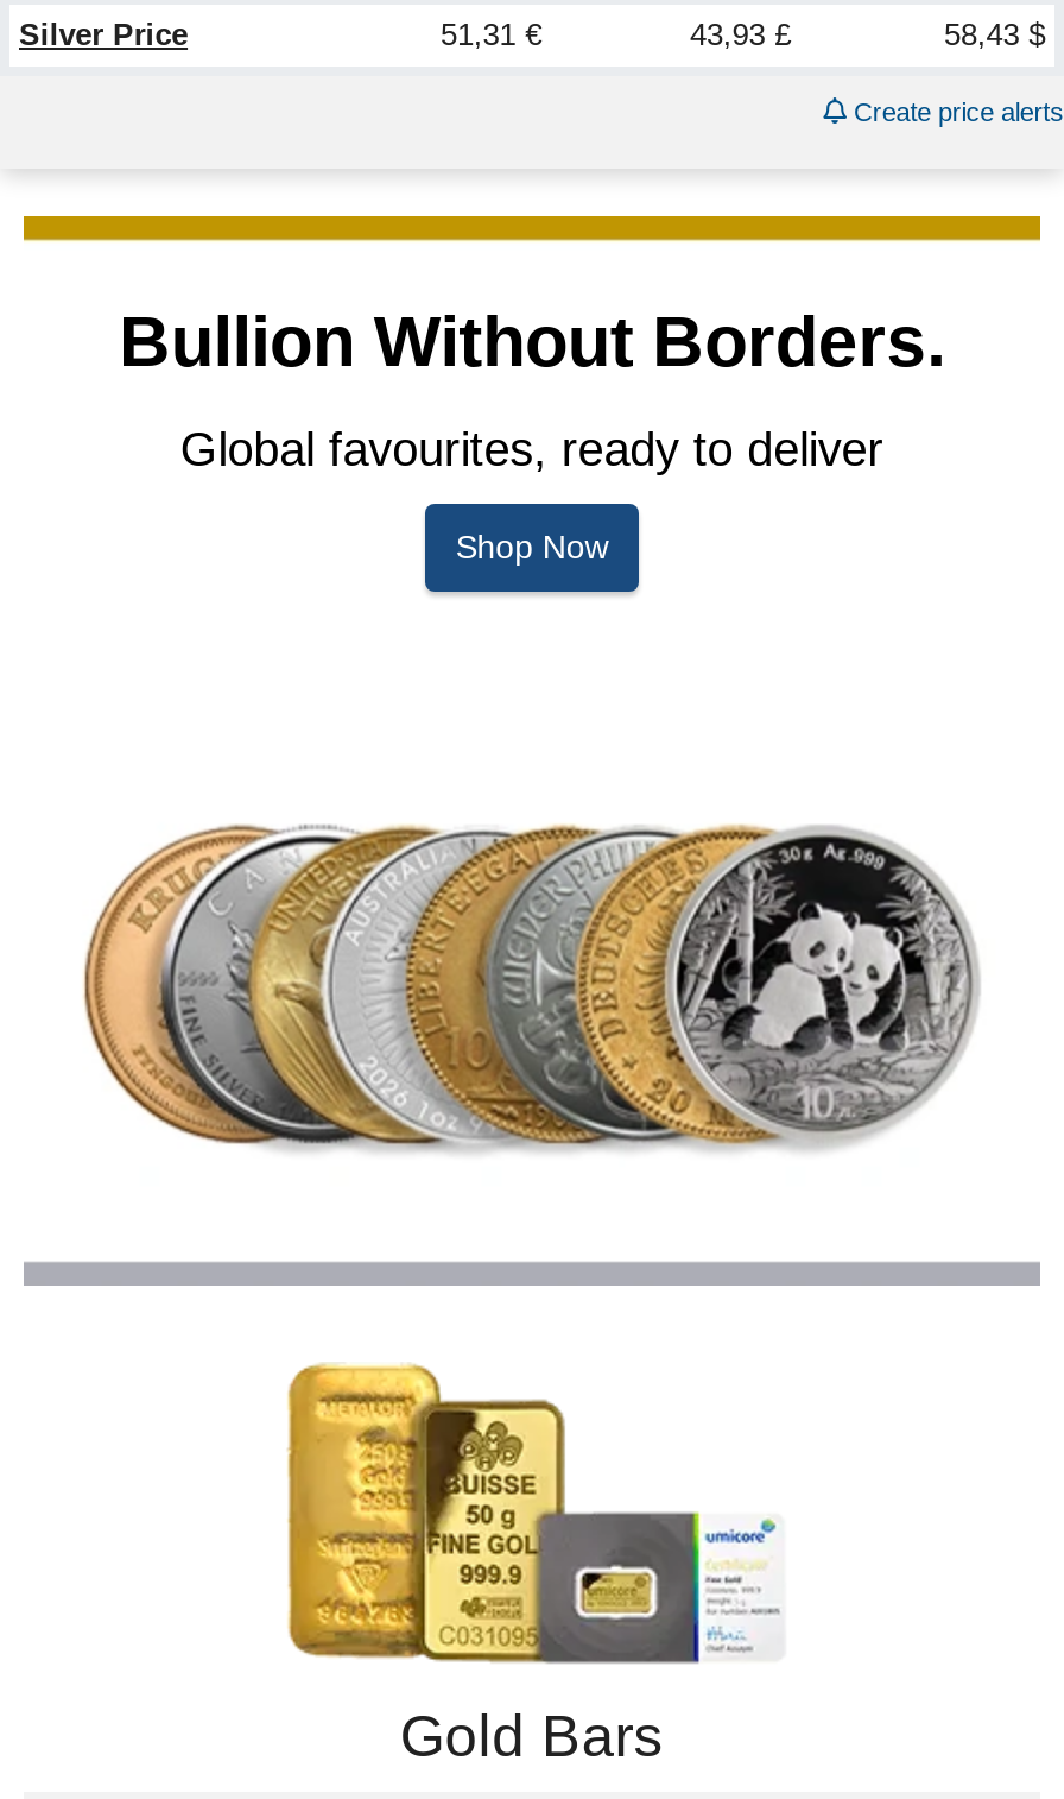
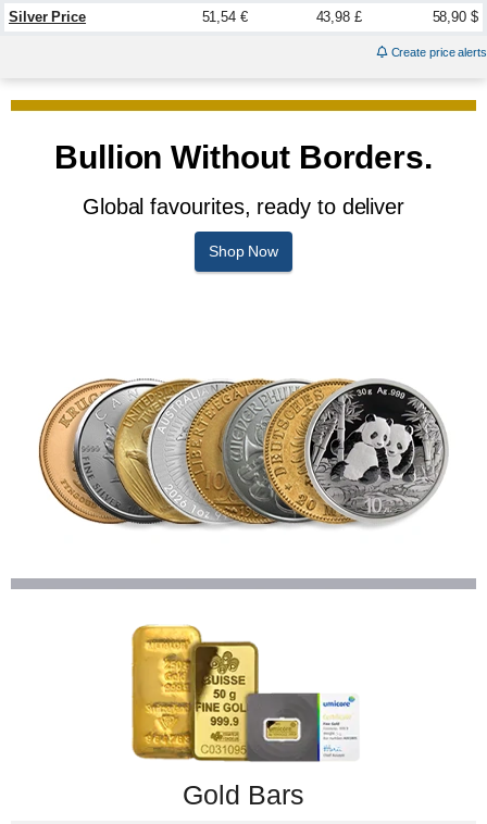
[441,17,541,53] 51,31 € -> [202,9,248,25] 51,54 €
[690,17,791,53] 43,93 £ -> [316,9,362,25] 43,98 £
[944,17,1045,53] 58,43 $ -> [432,9,478,25] 58,90 $

